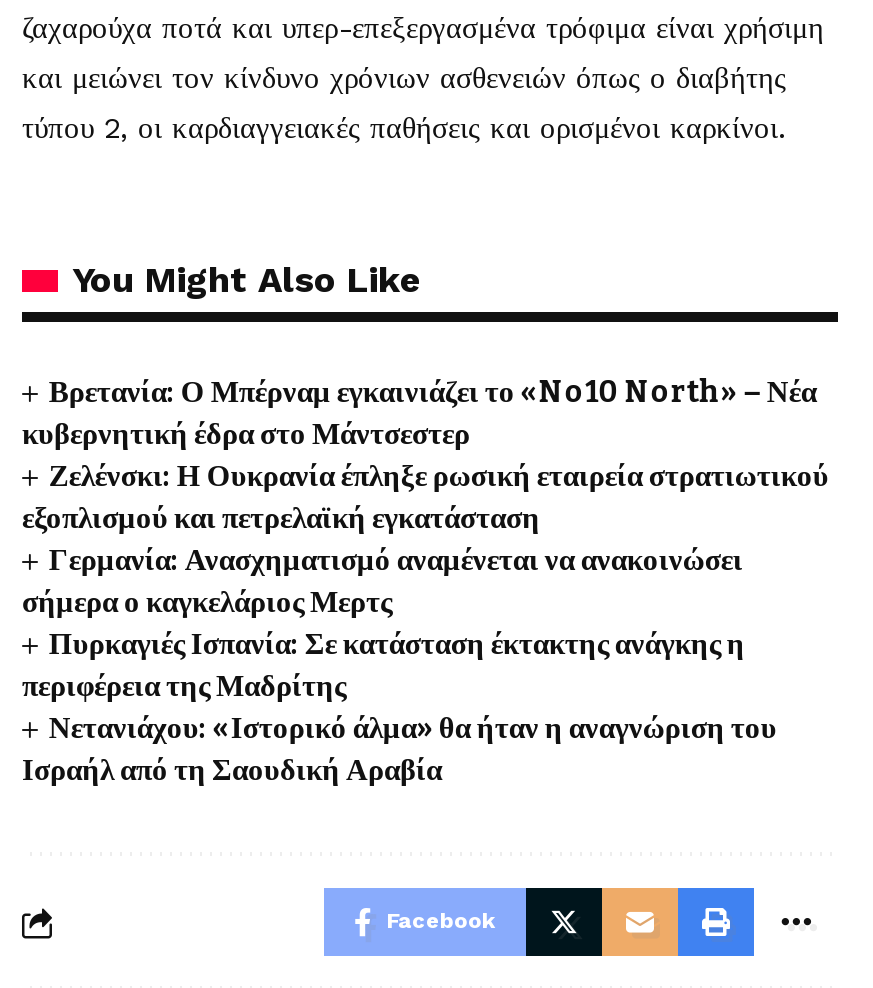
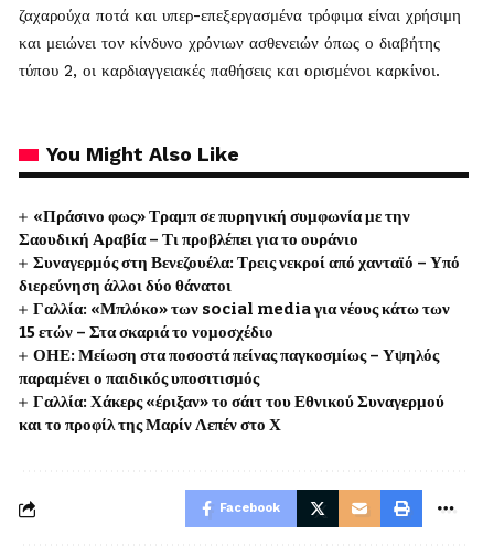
[22,374,829,788] Βρετανία: Ο Μπέρναμ εγκαινιάζει το «No10 North» – Νέα | κυβερνητική έδρα στο Μάντσεστερ | Ζελένσκι: Η Ουκρανία έπληξε ρωσική εταιρεία στρατιωτικού | εξοπλισμού και πετρελαϊκή εγκατάσταση | Γερμανία: Ανασχηματισμό αναμένεται να ανακοινώσει | σήμερα ο καγκελάριος Μερτς | Πυρκαγιές Ισπανία: Σε κατάσταση έκτακτης ανάγκης η | περιφέρεια της Μαδρίτης | Νετανιάχου: «Ιστορικό άλμα» θα ήταν η αναγνώριση του | Ισραήλ από τη Σαουδική Αραβία -> [19,206,460,435] «Πράσινο φως» Τραμπ σε πυρηνική συμφωνία με την | Σαουδική Αραβία – Τι προβλέπει για το ουράνιο | Συναγερμός στη Βενεζουέλα: Τρεις νεκροί από χανταϊό – Υπό | διερεύνηση άλλοι δύο θάνατοι | Γαλλία: «Μπλόκο» των social media για νέους κάτω των | 15 ετών – Στα σκαριά το νομοσχέδιο | ΟΗΕ: Μείωση στα ποσοστά πείνας παγκοσμίως – Υψηλός | παραμένει ο παιδικός υποσιτισμός | Γαλλία: Χάκερς «έριξαν» το σάιτ του Εθνικού Συναγερμού | και το προφίλ της Μαρίν Λεπέν στο Χ

